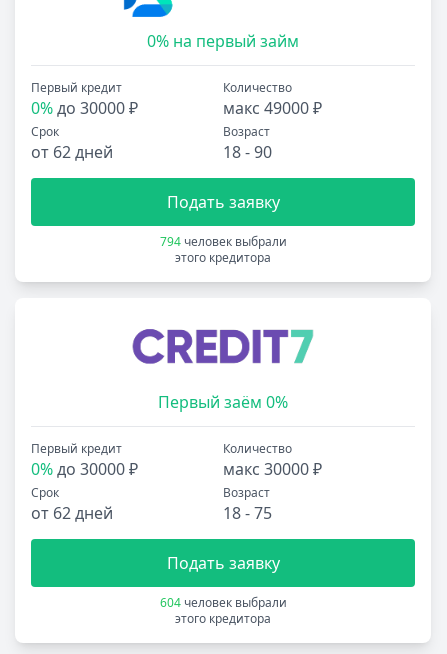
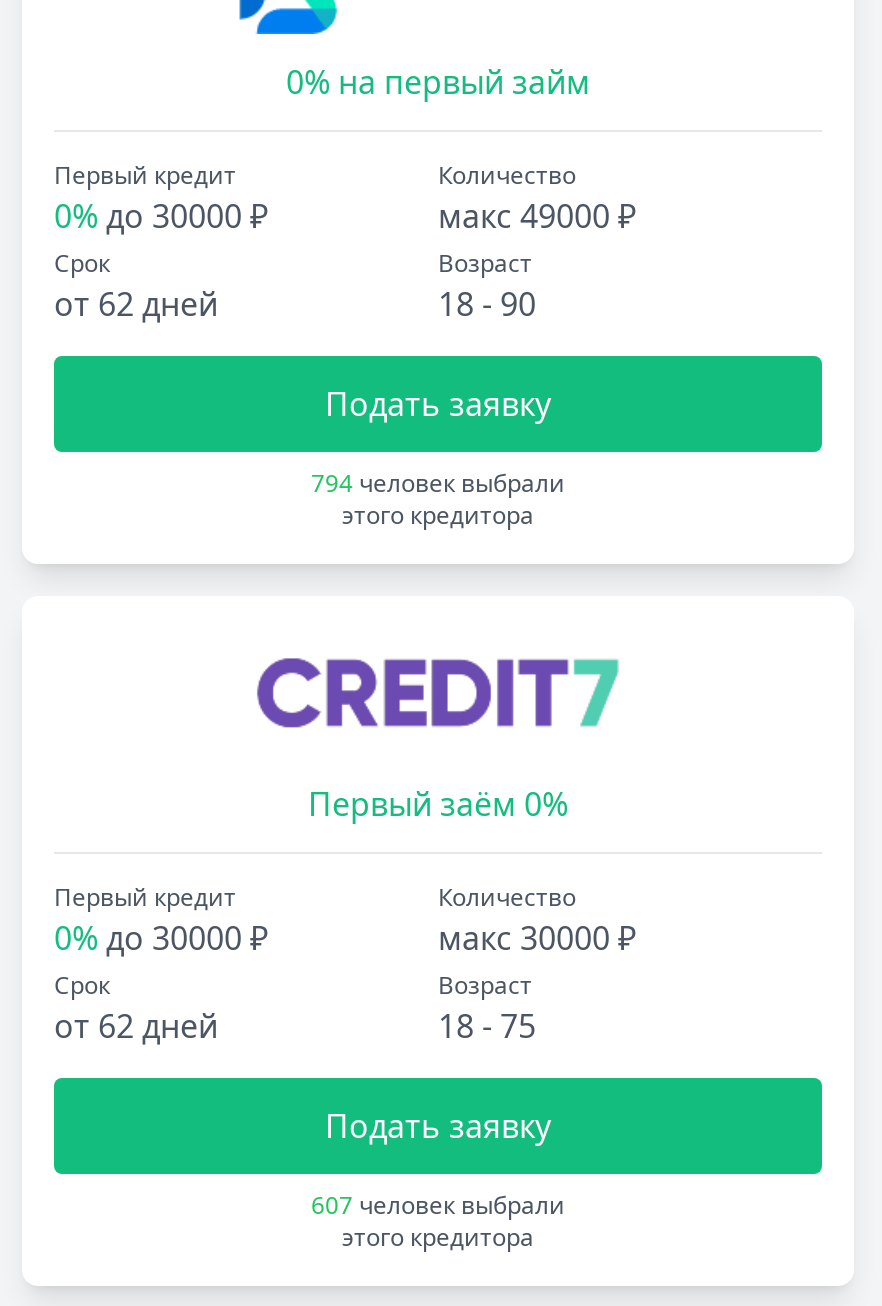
[159,594,286,611] 604 человек выбрали -> [311,1188,565,1222] 607 человек выбрали

